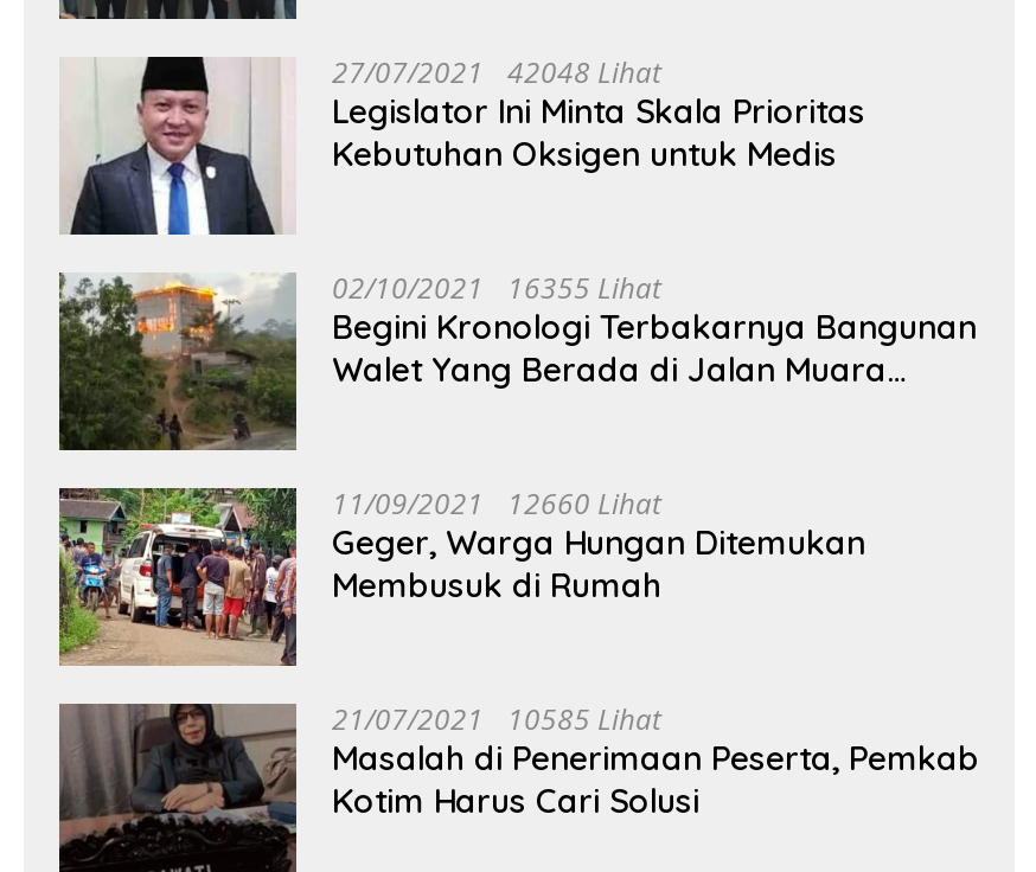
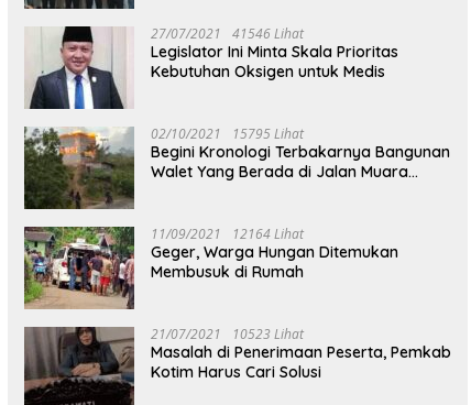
[332,53,661,93] 27/07/2021 42048 Lihat -> [151,24,304,43] 27/07/2021 41546 Lihat
[332,268,661,309] 02/10/2021 16355 Lihat -> [151,125,304,143] 02/10/2021 15795 Lihat
[332,484,661,524] 11/09/2021 12660 Lihat -> [151,225,304,243] 11/09/2021 12164 Lihat
[332,699,661,740] 21/07/2021 10585 Lihat -> [151,325,304,344] 21/07/2021 10523 Lihat

